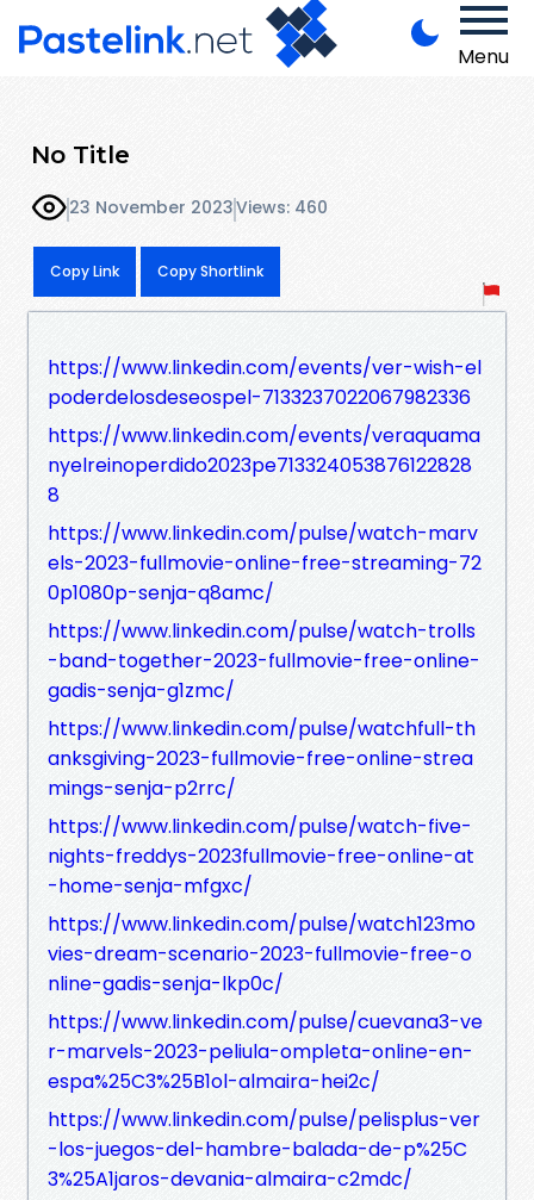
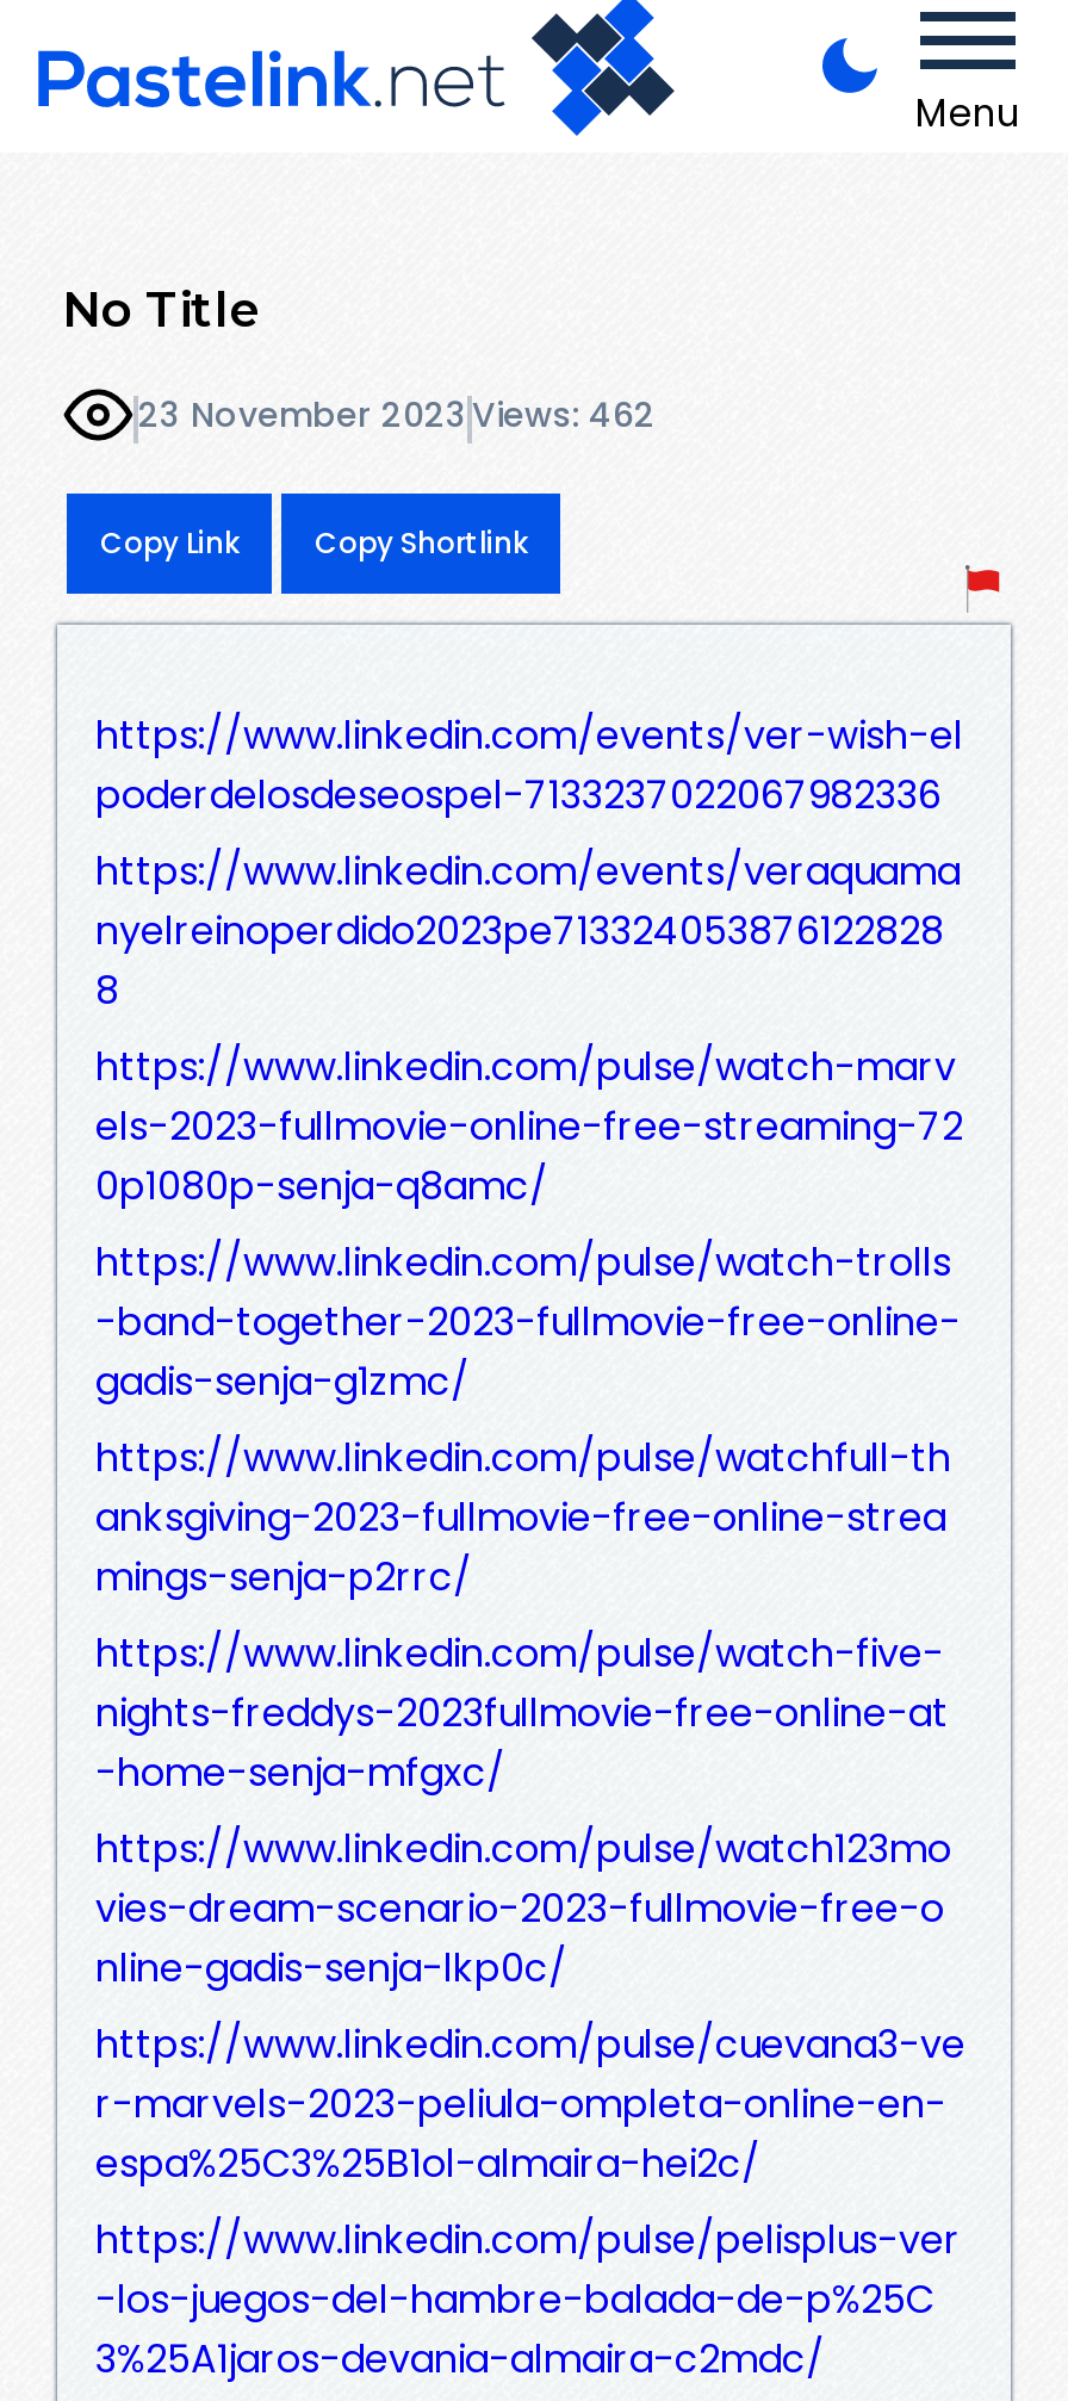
[69,196,328,220] 23 November 2023 Views: 460 -> [138,392,656,440] 23 November 2023 Views: 462

